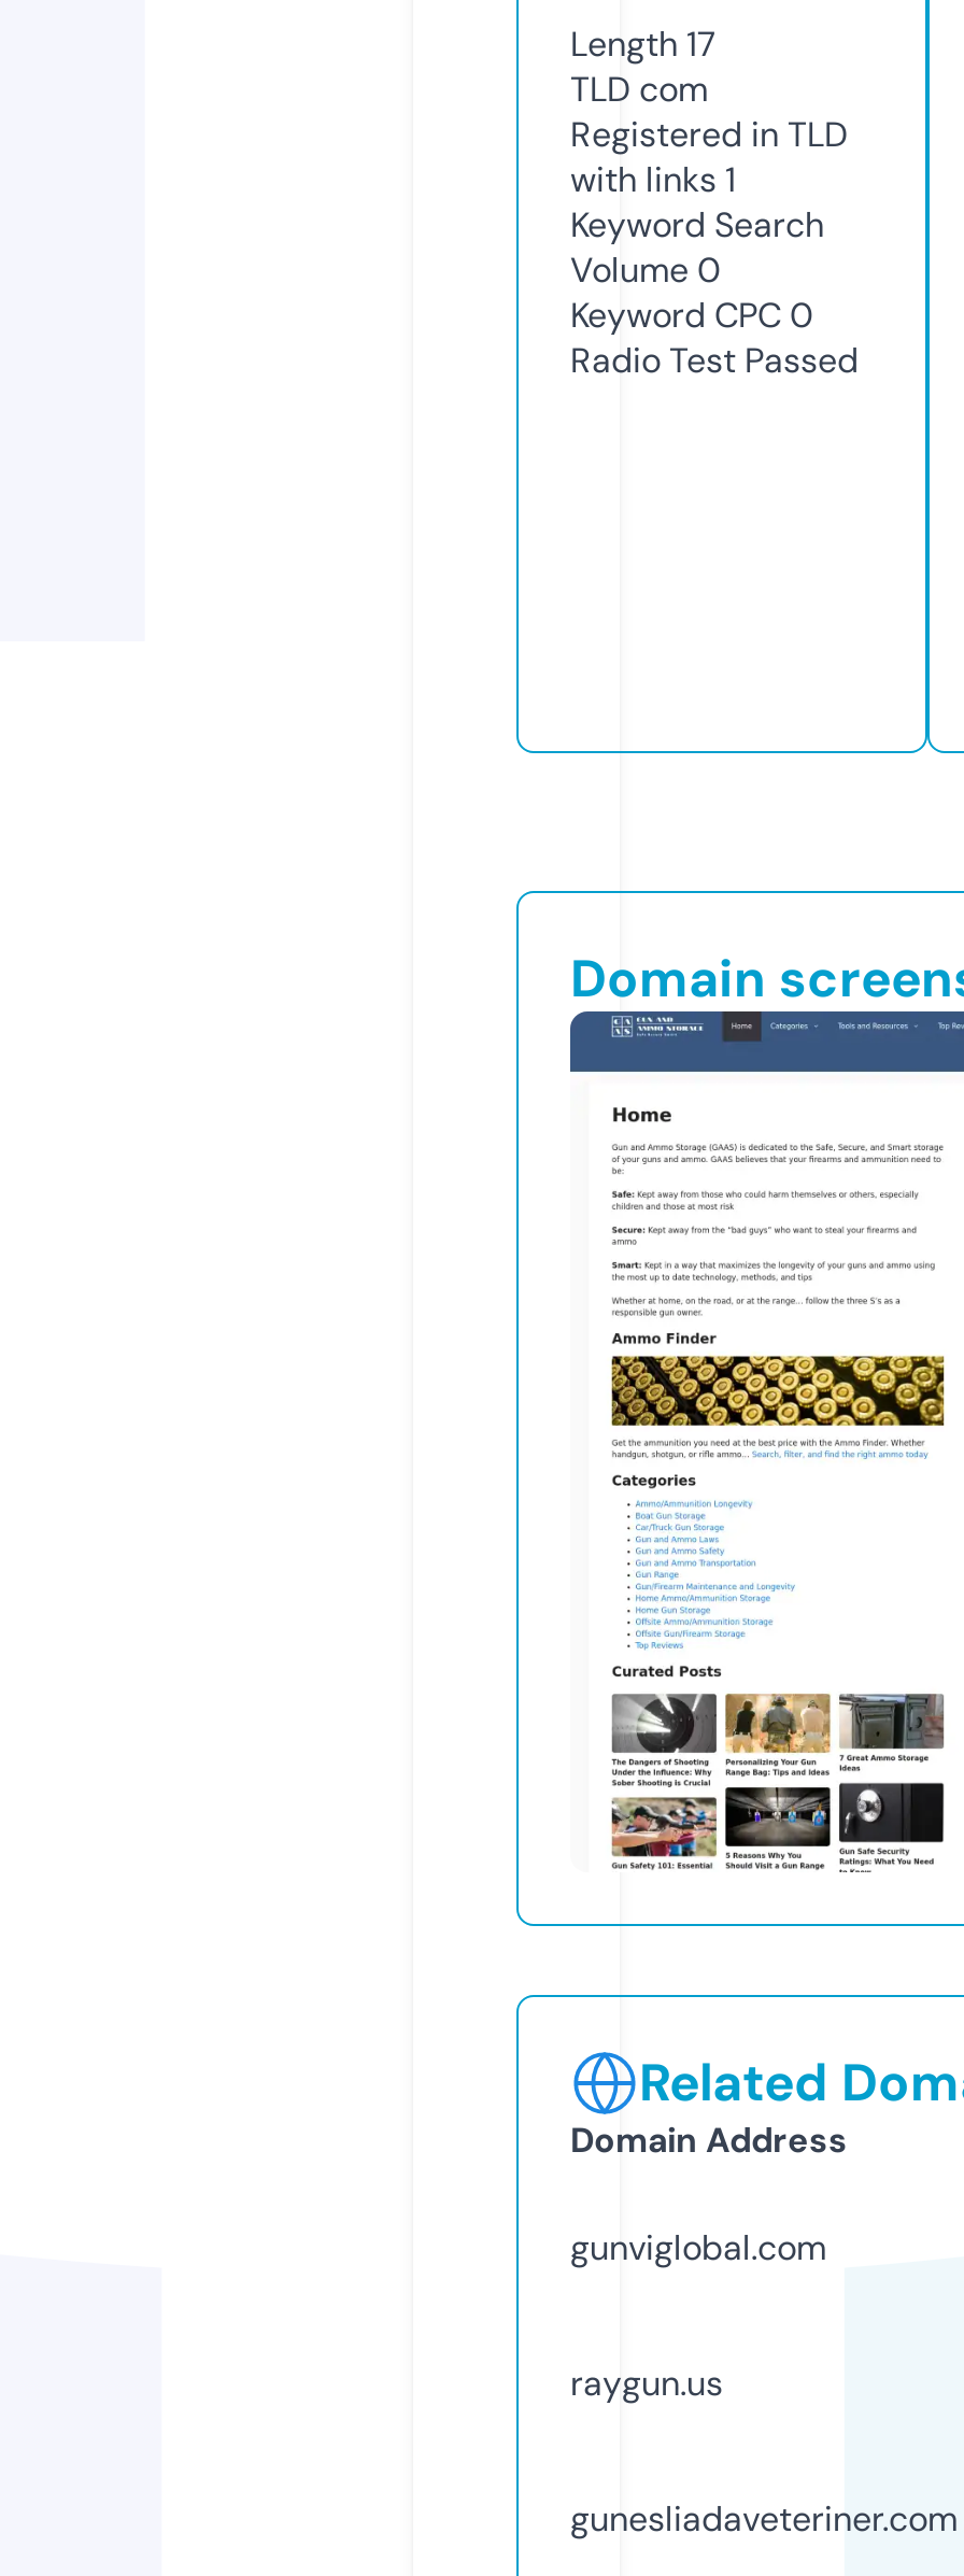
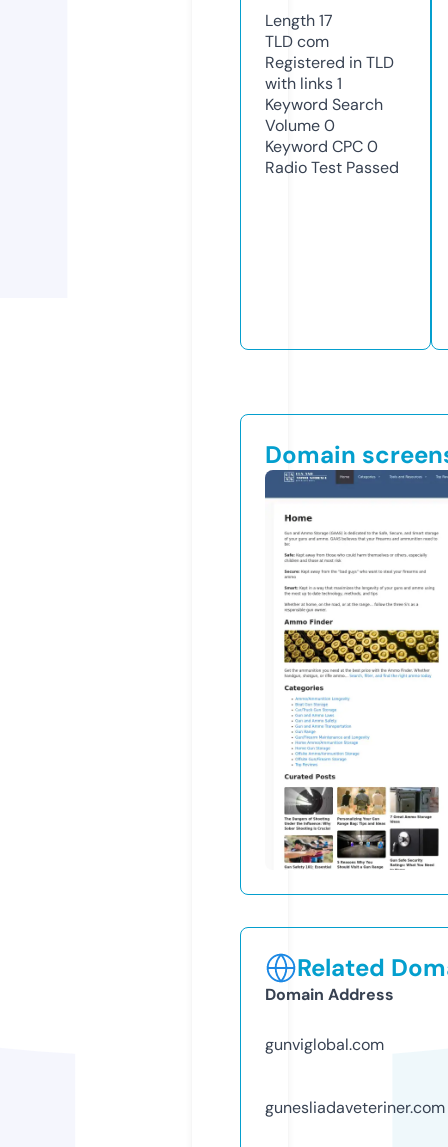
[570,2360,723,2406] raygun.us -> none

